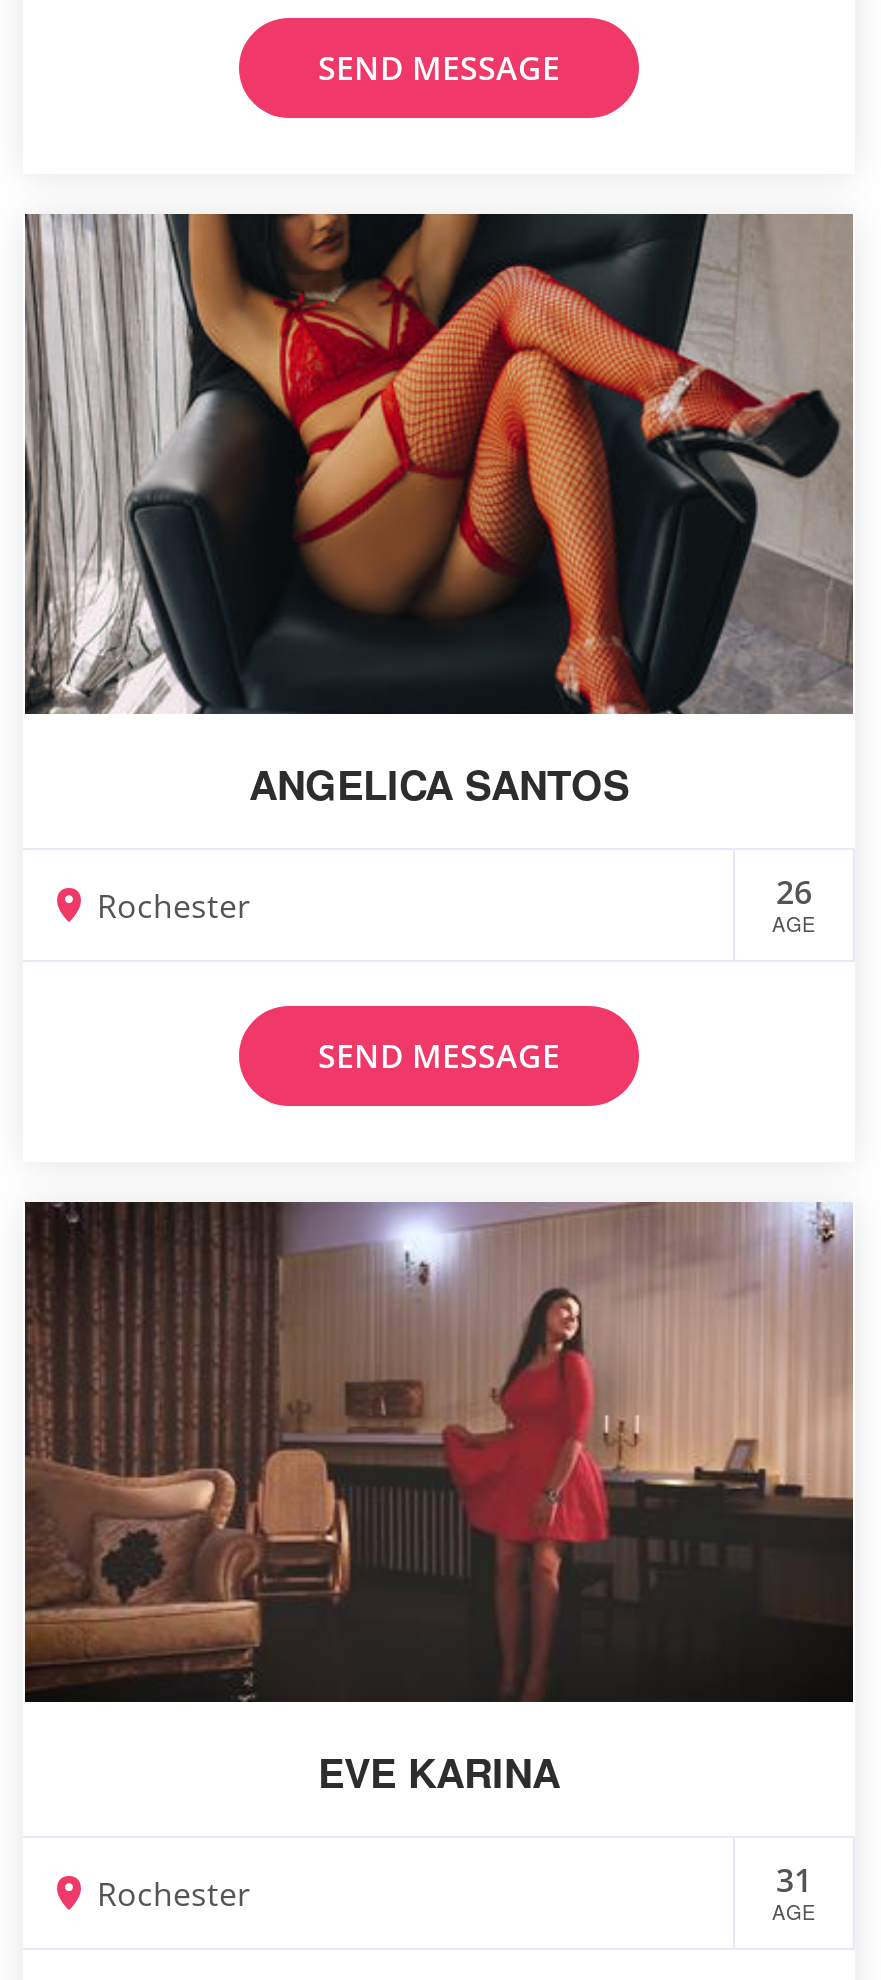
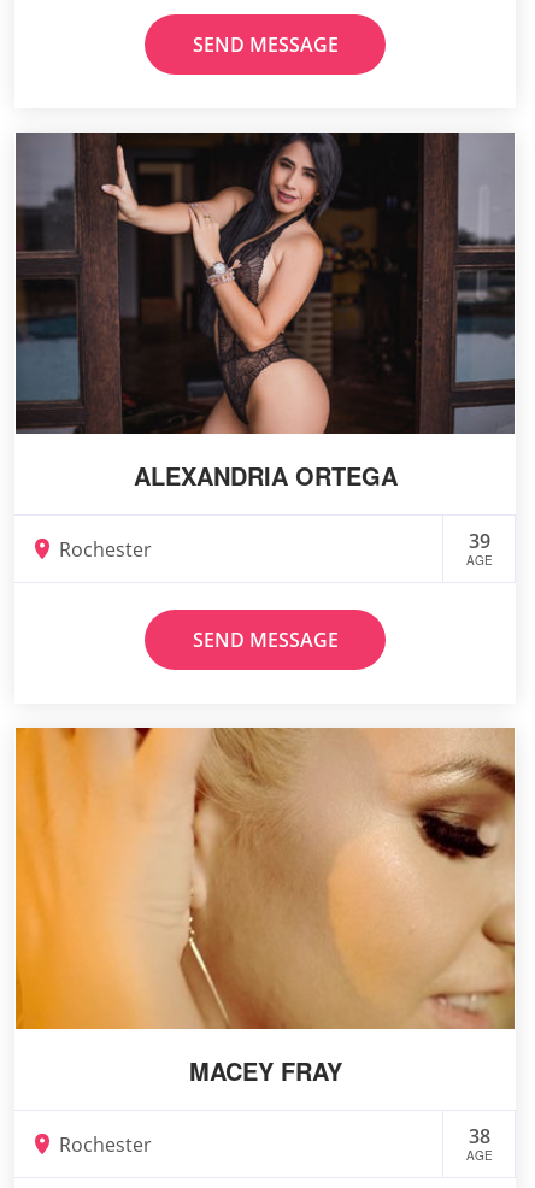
[25,212,853,812] [image] | ANGELICA SANTOS -> [16,131,515,493] [image] | ALEXANDRIA ORTEGA
[776,870,812,914] 26 -> [468,528,490,554] 39
[23,1200,855,1800] [image] | EVE KARINA -> [14,727,516,1088] [image] | MACEY FRAY
[776,1858,812,1902] 31 -> [468,1123,490,1150] 38

